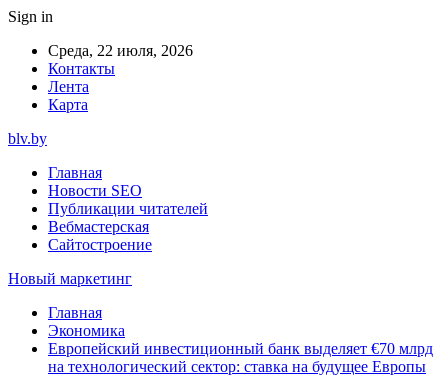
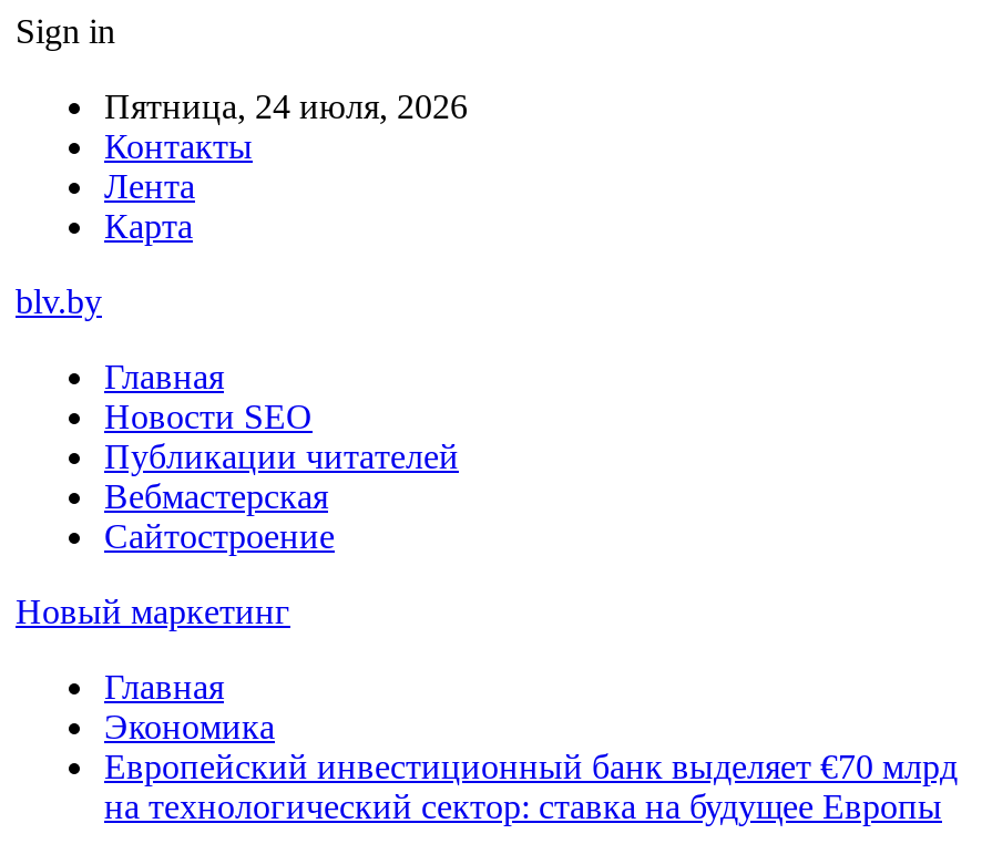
[48,42,193,59] Среда, 22 июля, 2026 -> [104,88,468,125] Пятница, 24 июля, 2026

